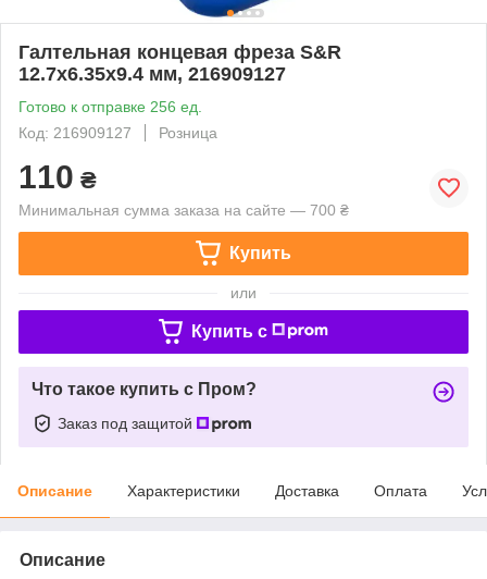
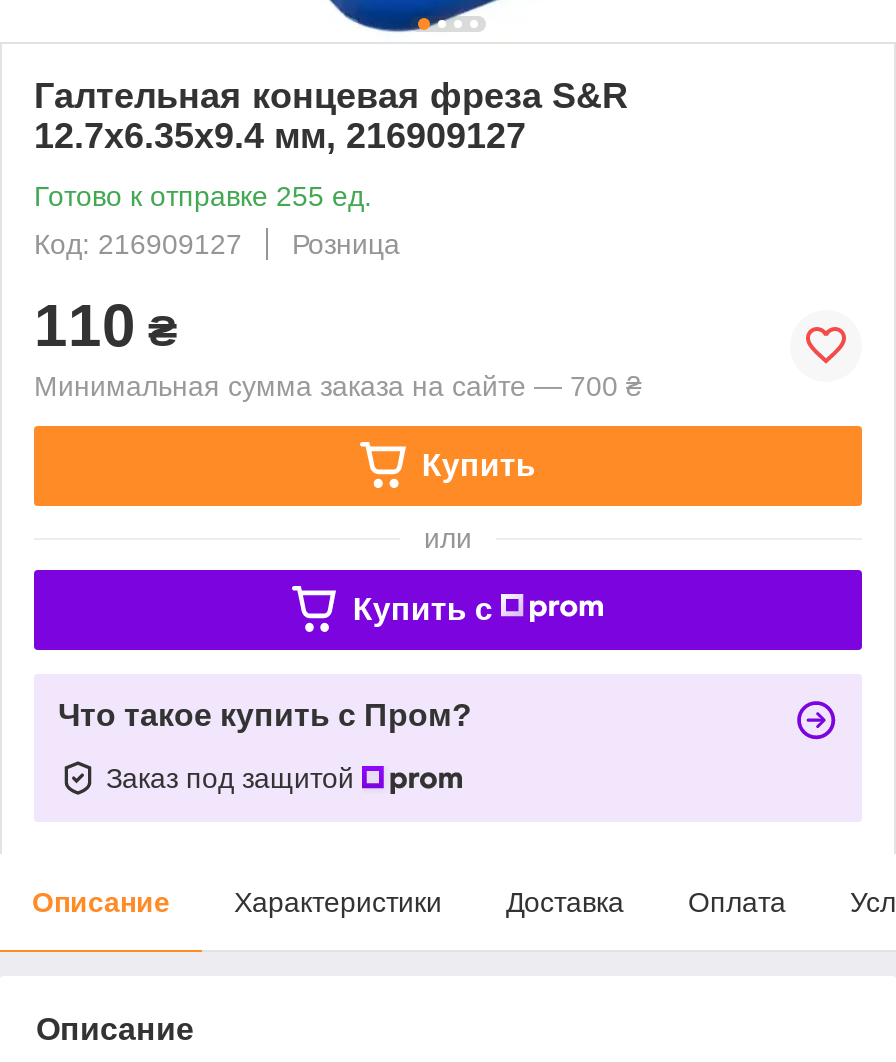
[18,98,202,115] Готово к отправке 256 ед. -> [34,180,372,212] Готово к отправке 255 ед.

